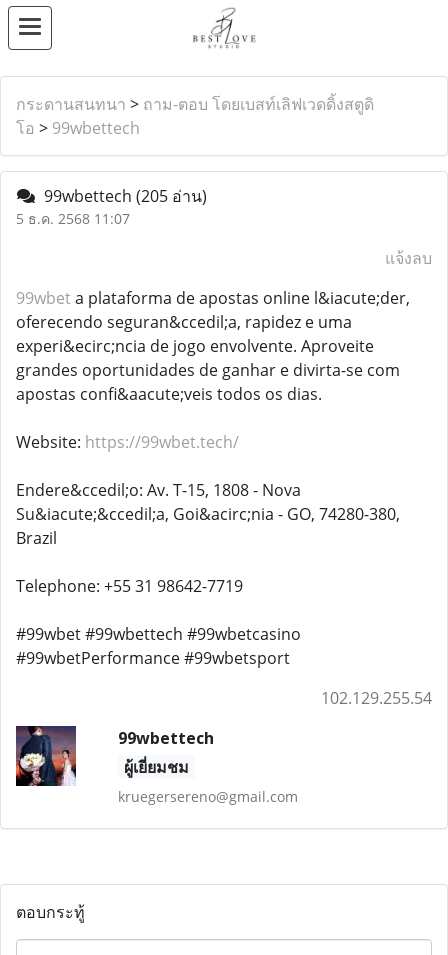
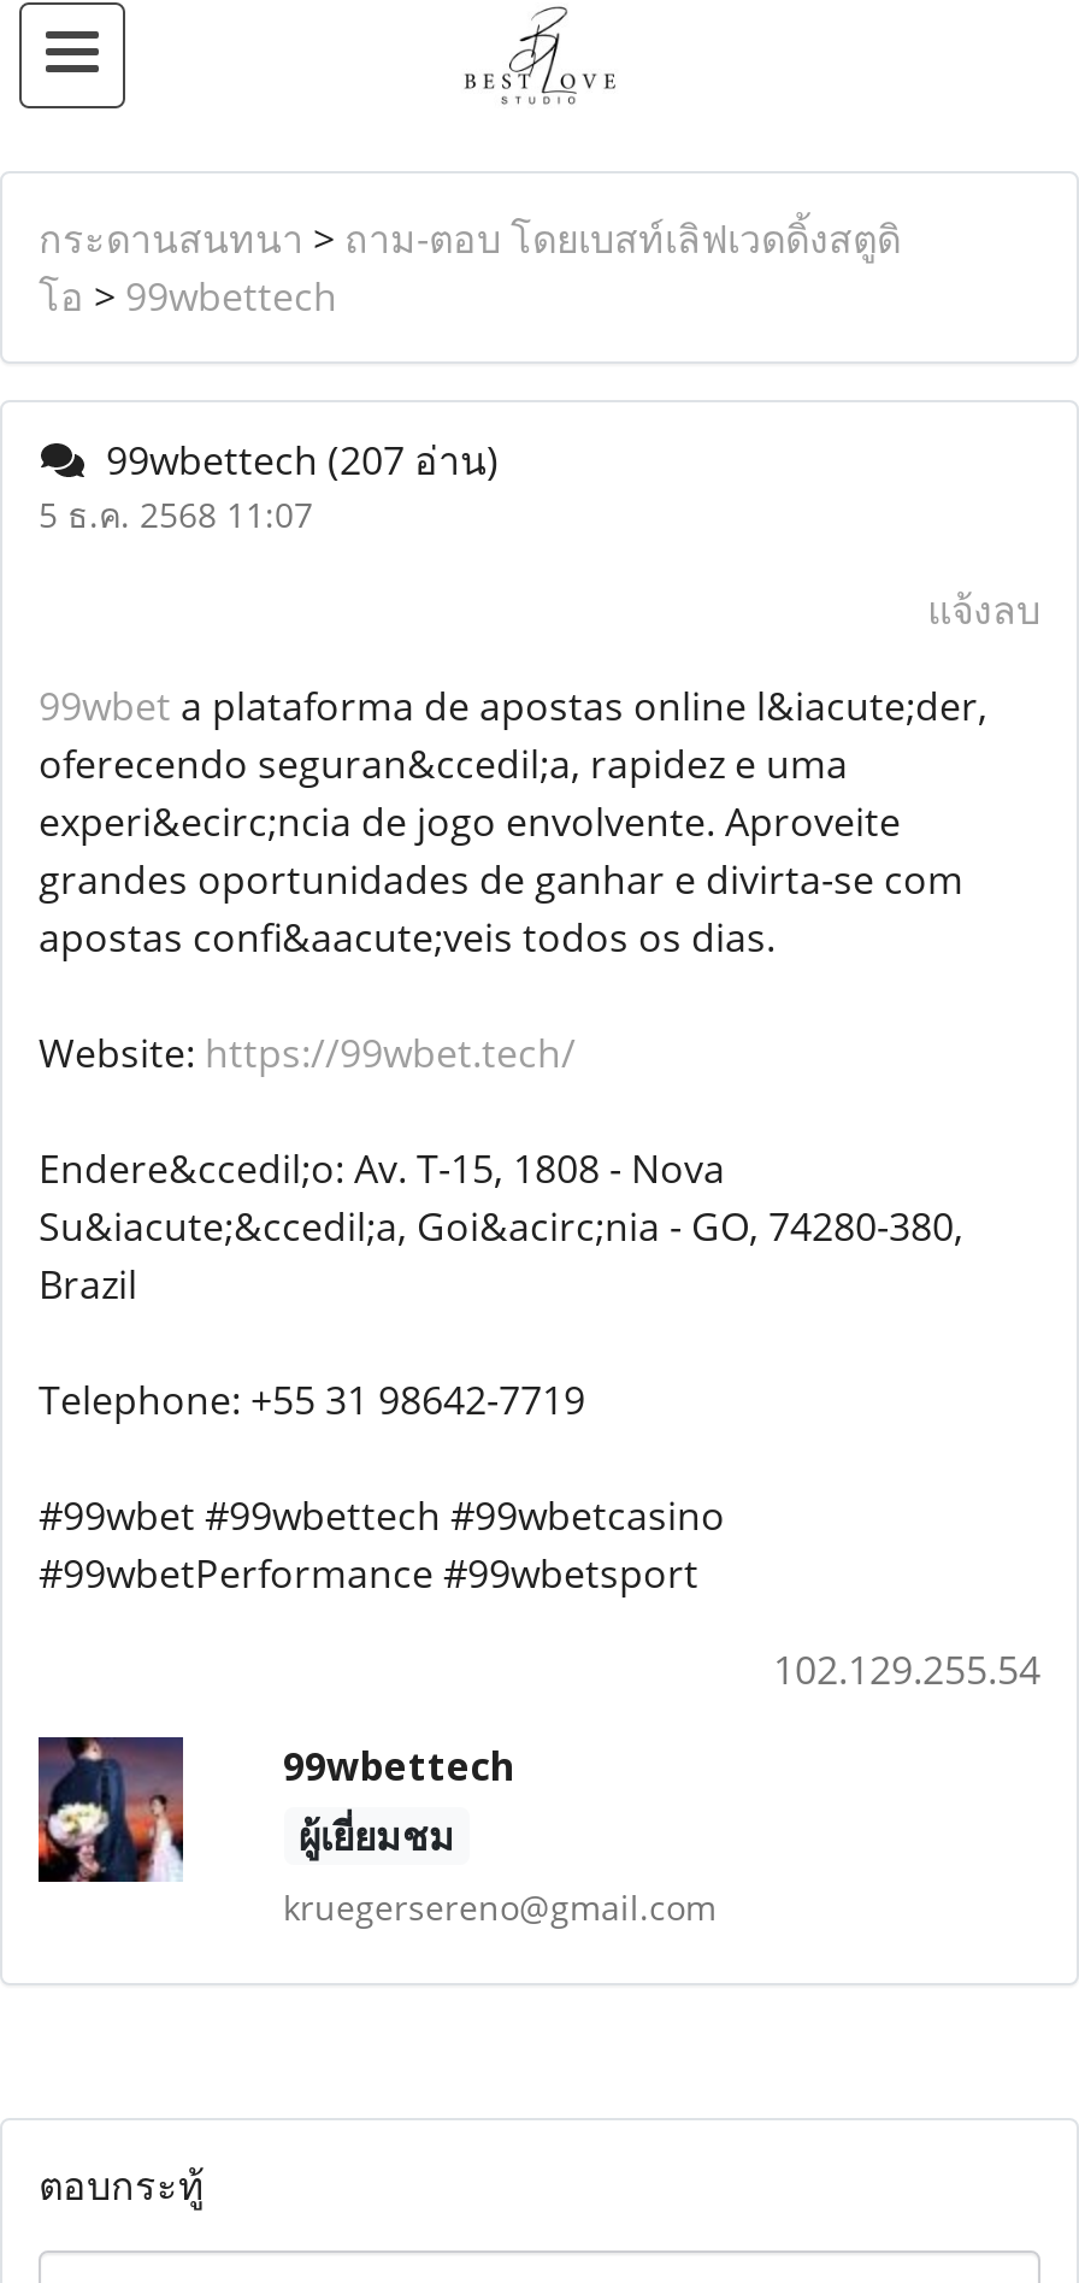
[36,185,207,207] 99wbettech (205 อ่าน) -> [87,434,499,487] 99wbettech (207 อ่าน)

